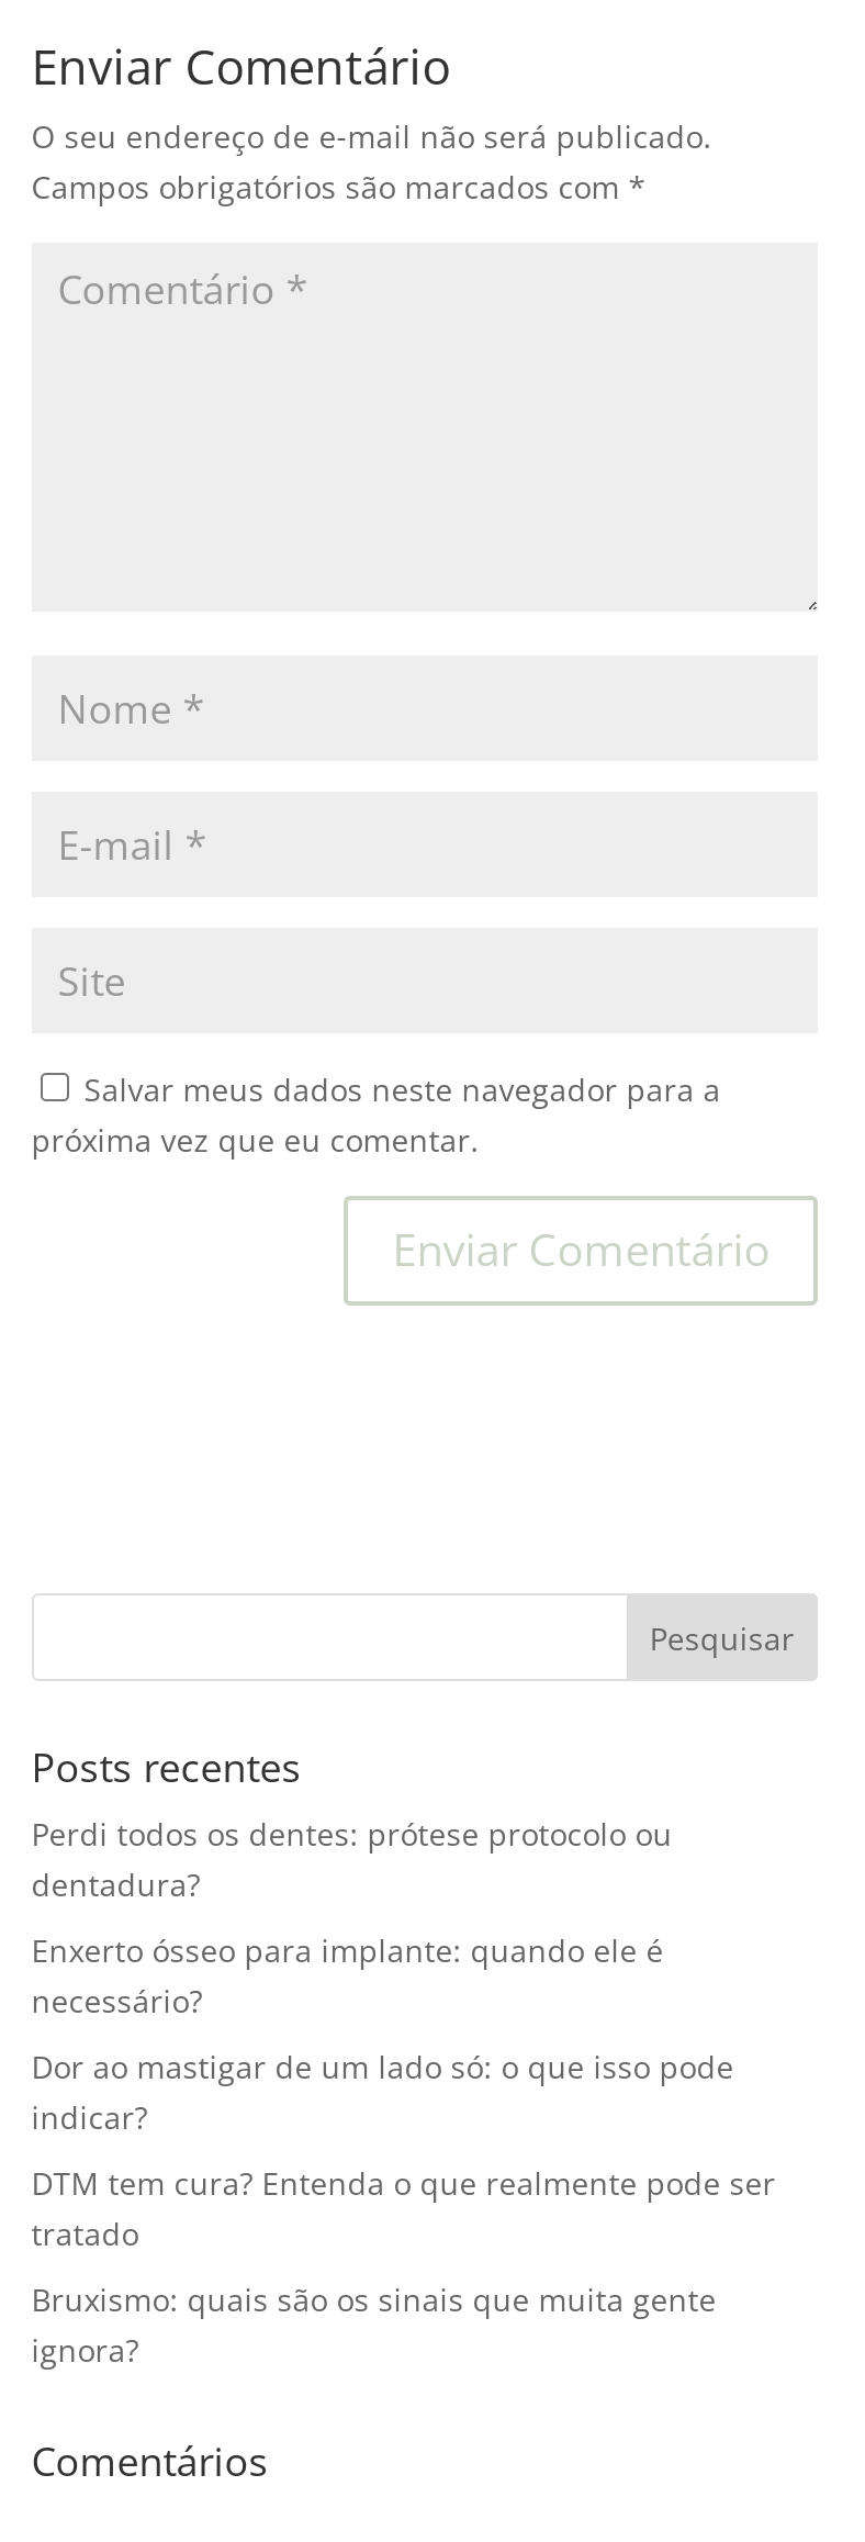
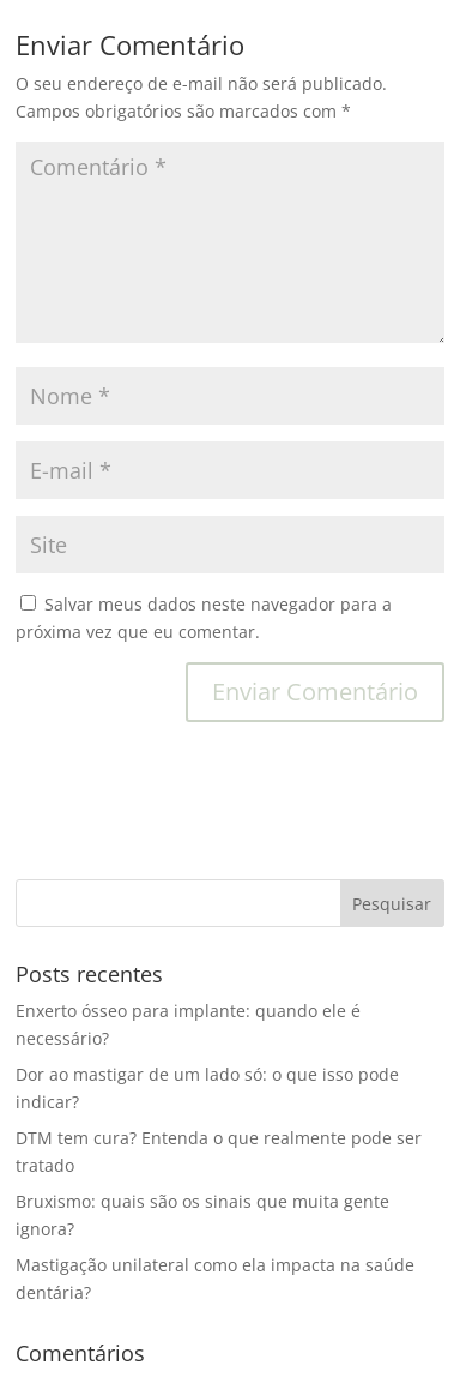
[31,1812,672,1905] Perdi todos os dentes: prótese protocolo ou | dentadura? -> none
moved [31,1929,776,2370] -> [15,999,421,1240]: Enxerto ósseo para implante: quando ele é | necessário? | Dor ao mastigar de um lado só: o que isso pode | indicar? | DTM tem cura? Entenda o que realmente pode ser | tratado | Bruxismo: quais são os sinais que muita gente | ignora?
none -> [15,1253,414,1304] Mastigação unilateral como ela impacta na saúde | dentária?

